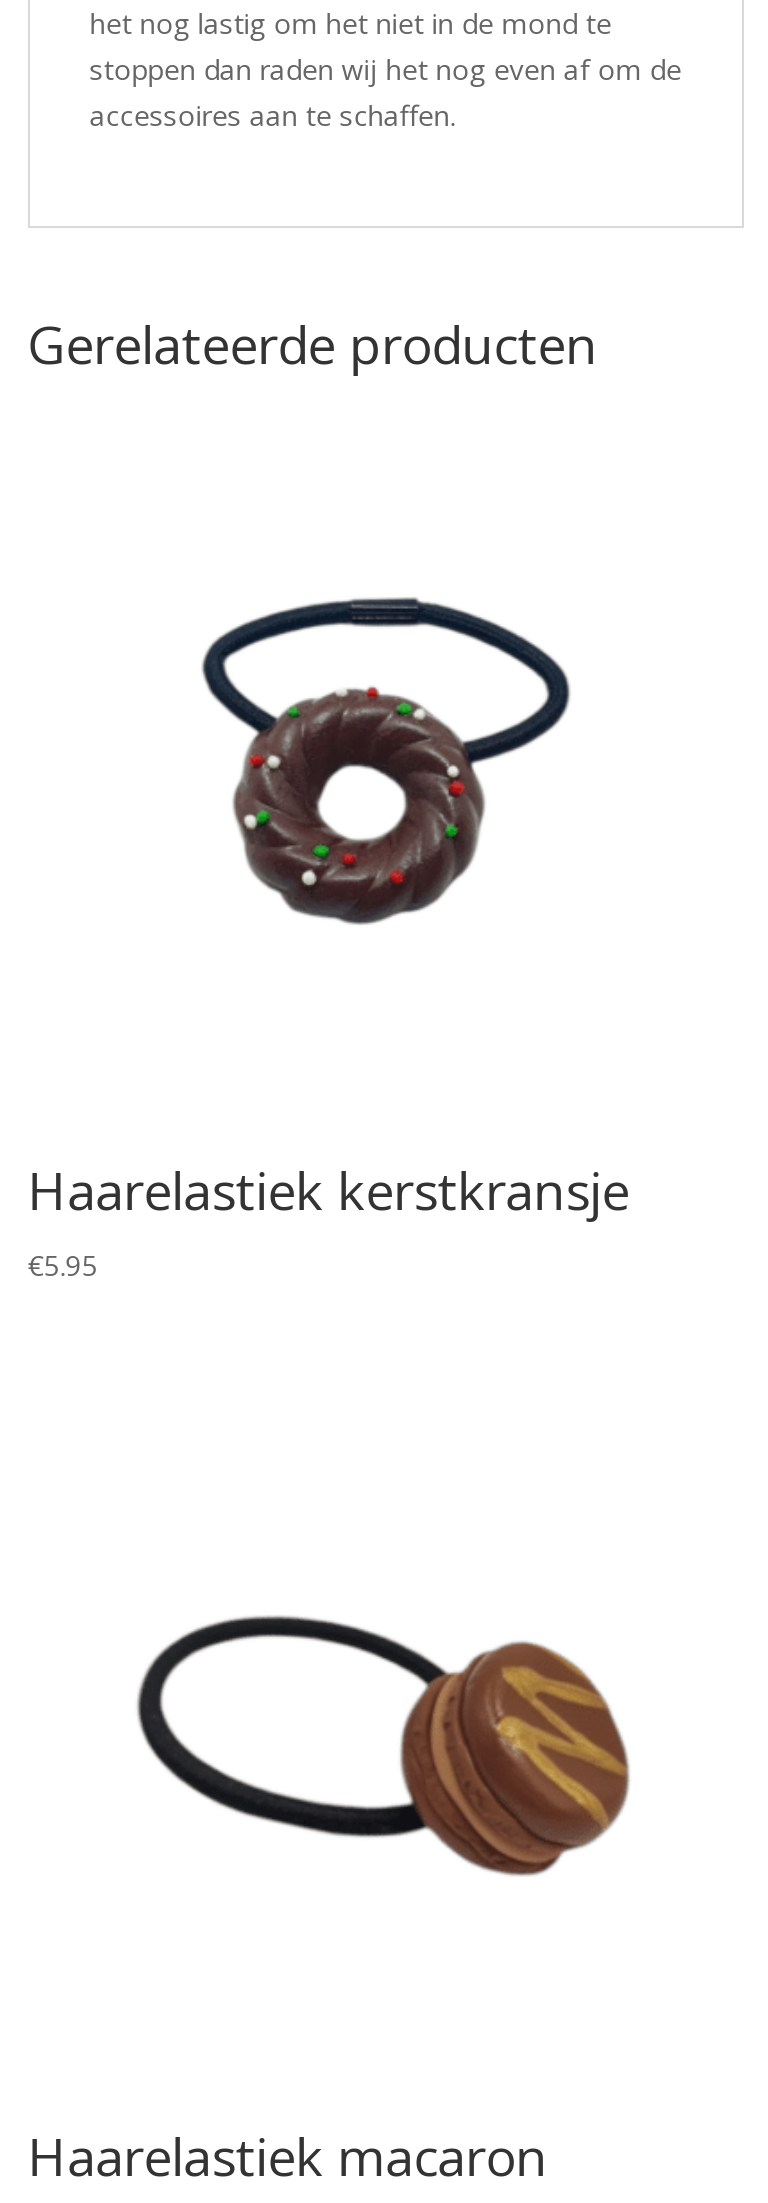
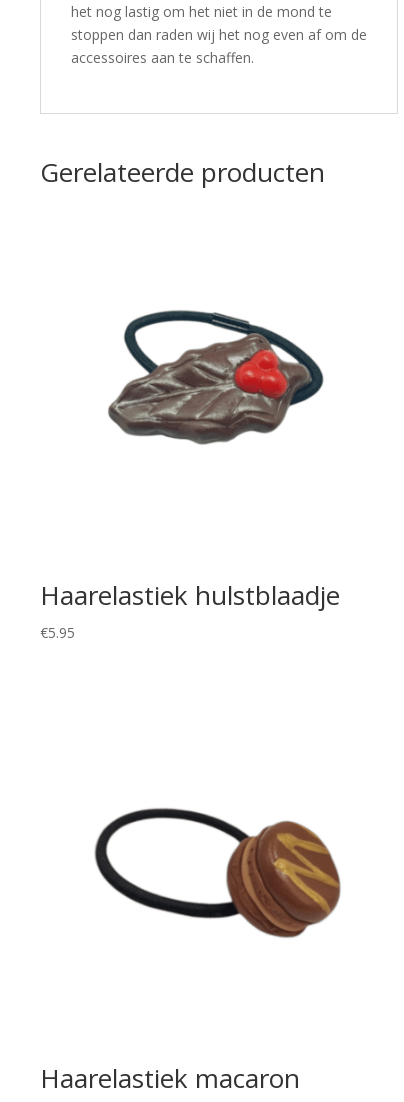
[164,596,594,926] [image] -> [107,299,324,462] [image]
[28,1154,630,1226] Haarelastiek kerstkransje -> [40,577,340,613] Haarelastiek hulstblaadje

